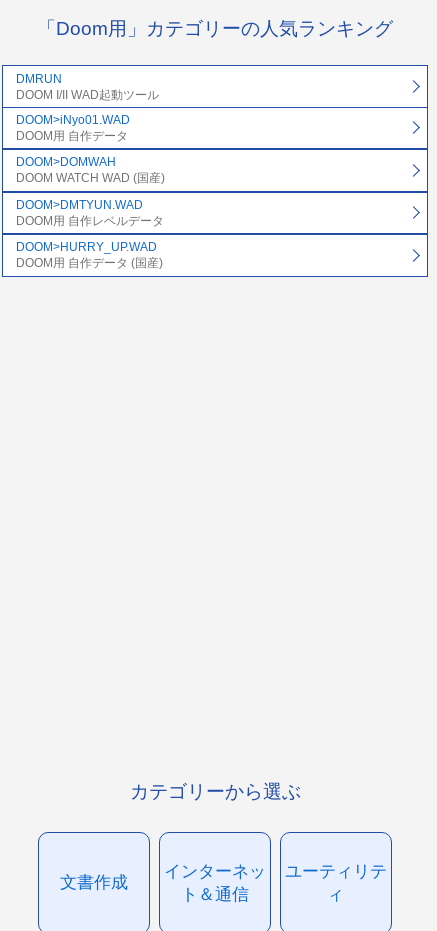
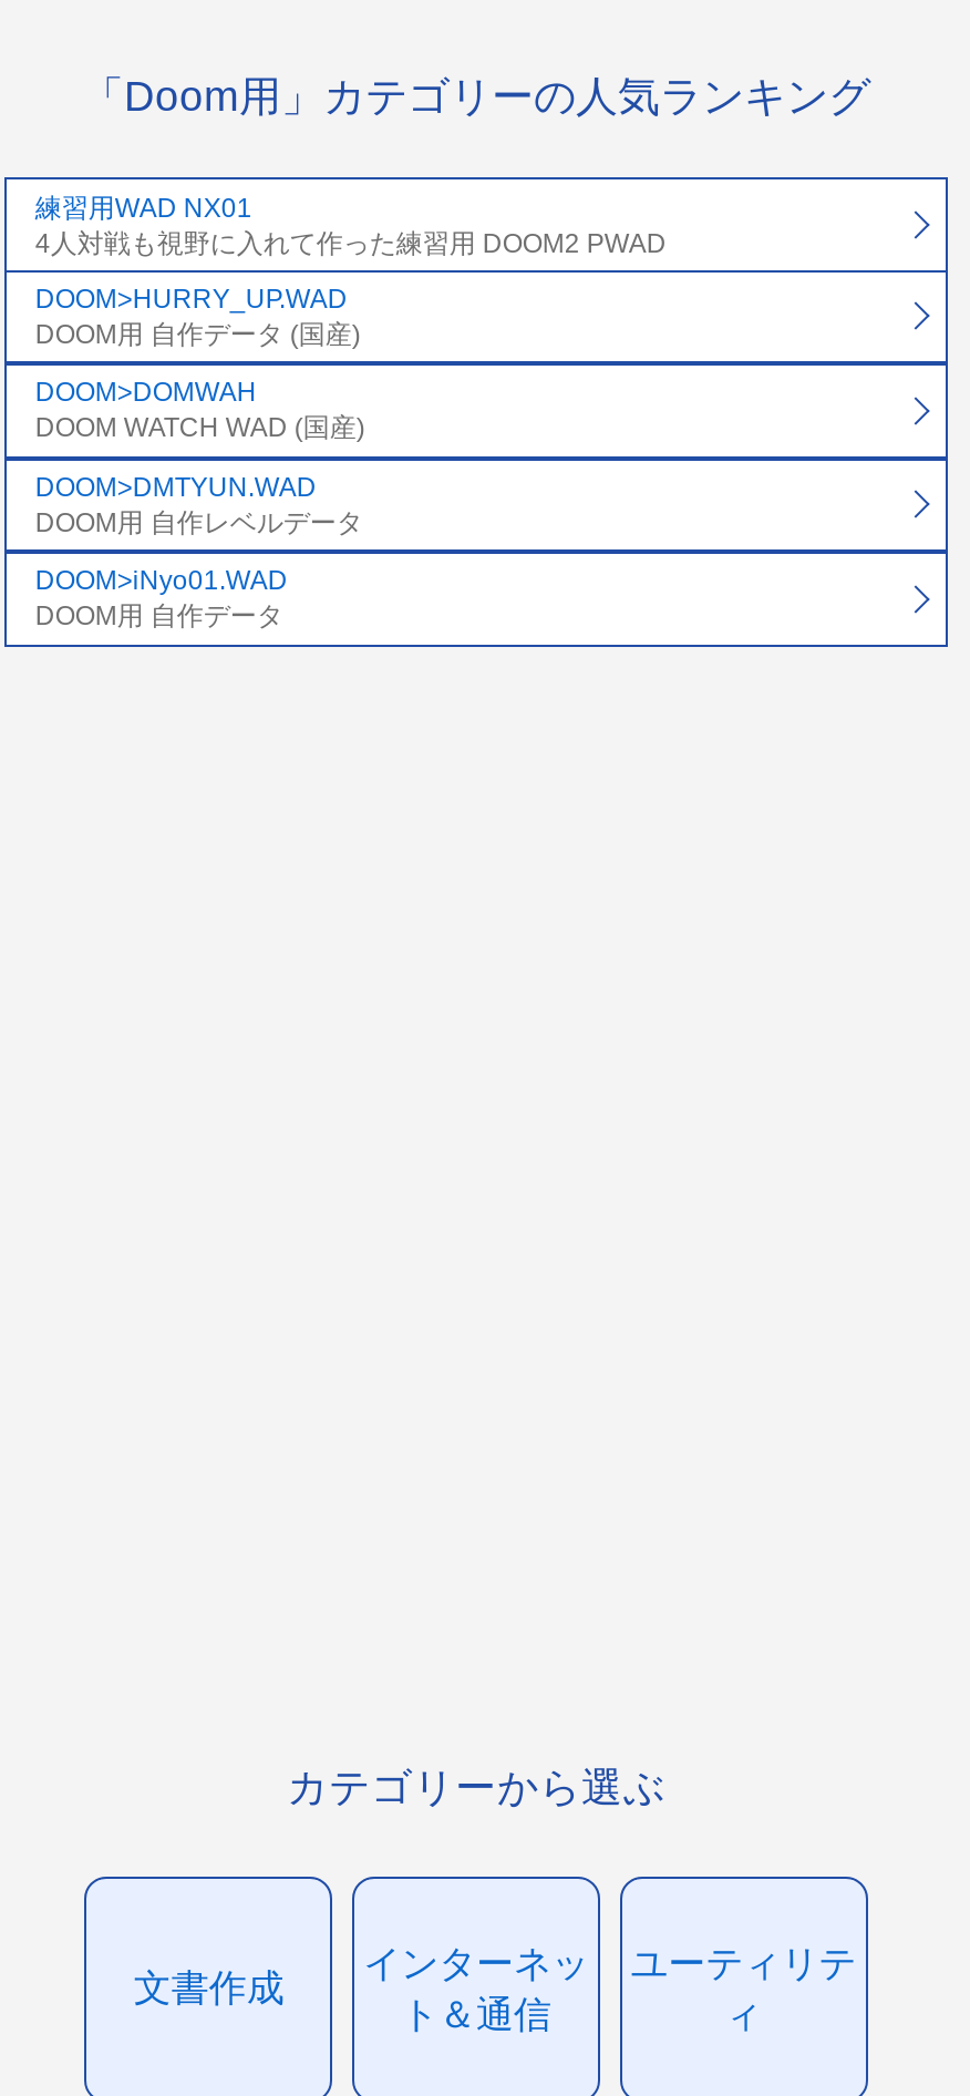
[16,71,159,101] DMRUN | DOOM I/II WAD起動ツール -> [35,192,666,258] 練習用WAD NX01 | 4人対戦も視野に入れて作った練習用 DOOM2 PWAD
moved [16,113,130,143] -> [35,566,288,632]: DOOM>iNyo01.WAD | DOOM用 自作データ
moved [16,240,163,270] -> [35,284,361,350]: DOOM>HURRY_UP.WAD | DOOM用 自作データ (国産)

